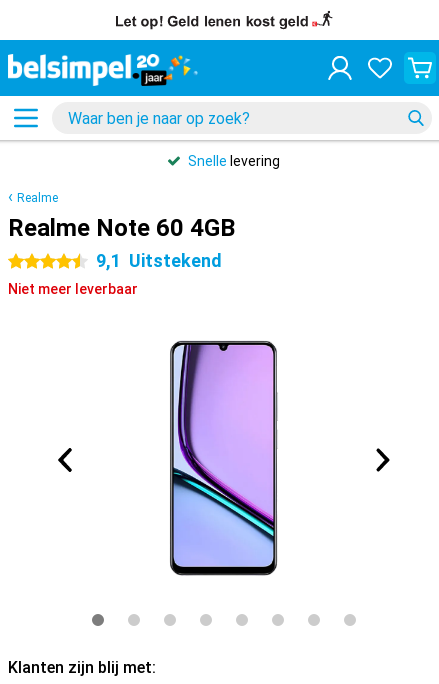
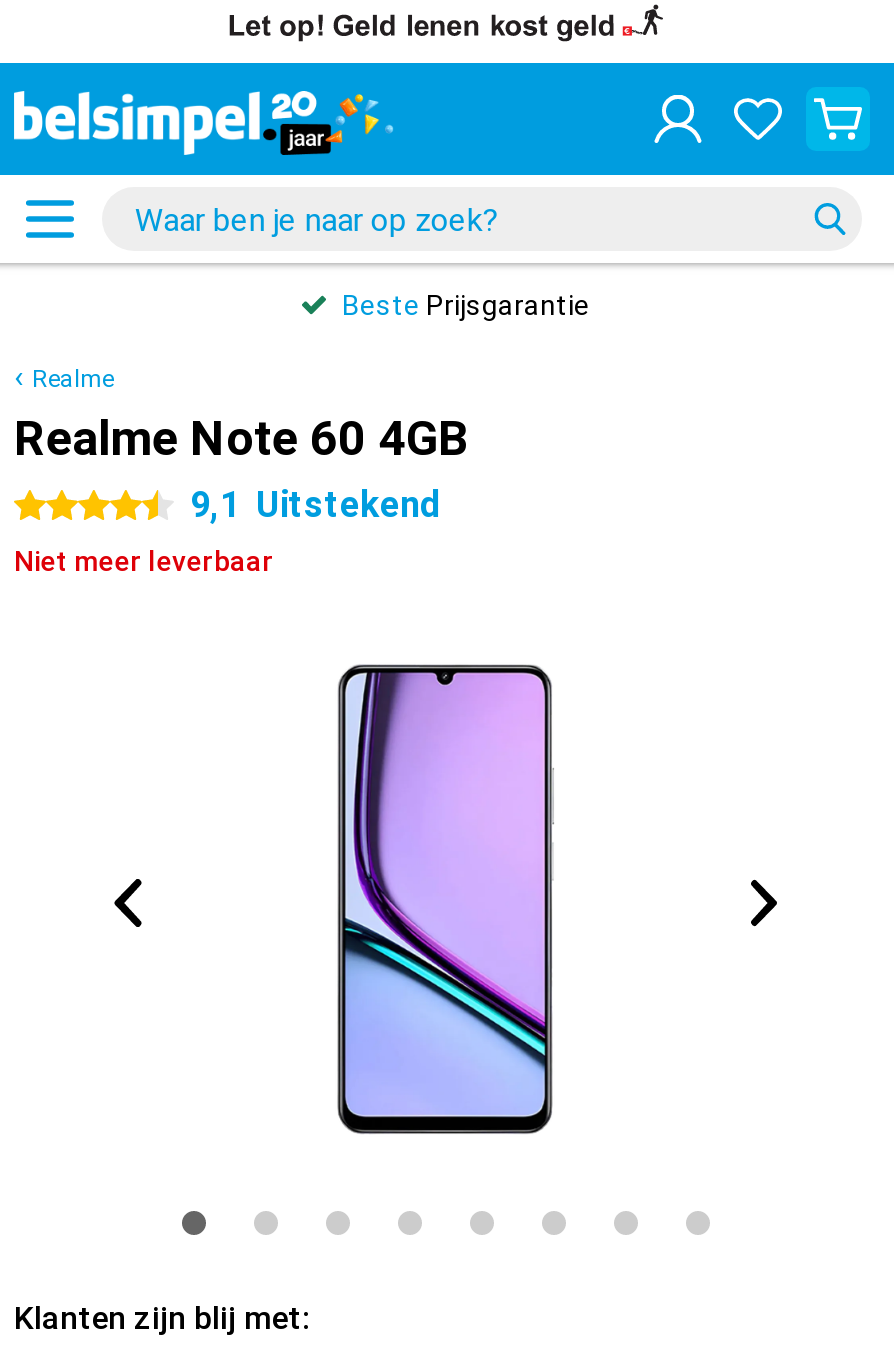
[188,153,280,169] Snelle levering -> [342,289,590,321] Beste Prijsgarantie

